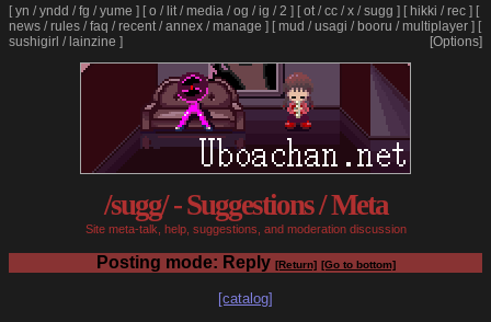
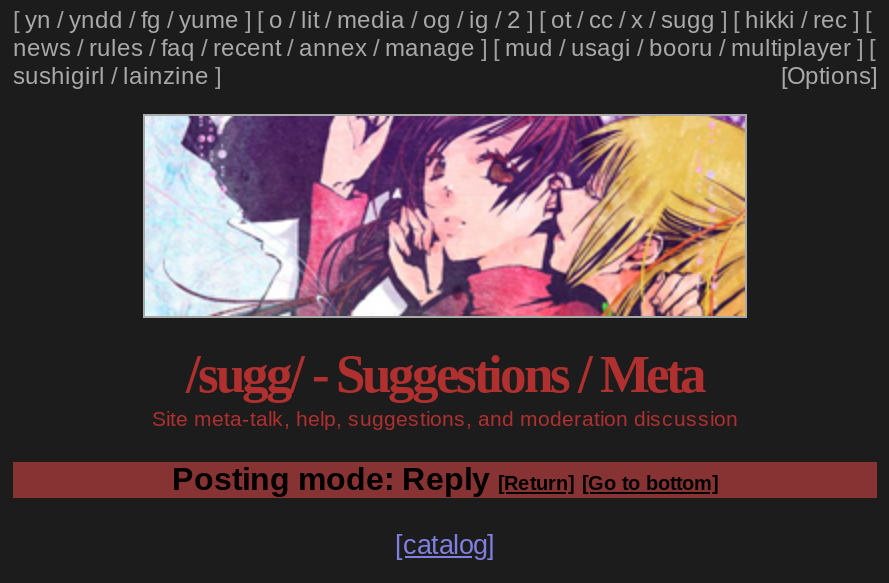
[80,62,411,174] [image] -> [143,114,747,318] [image]

